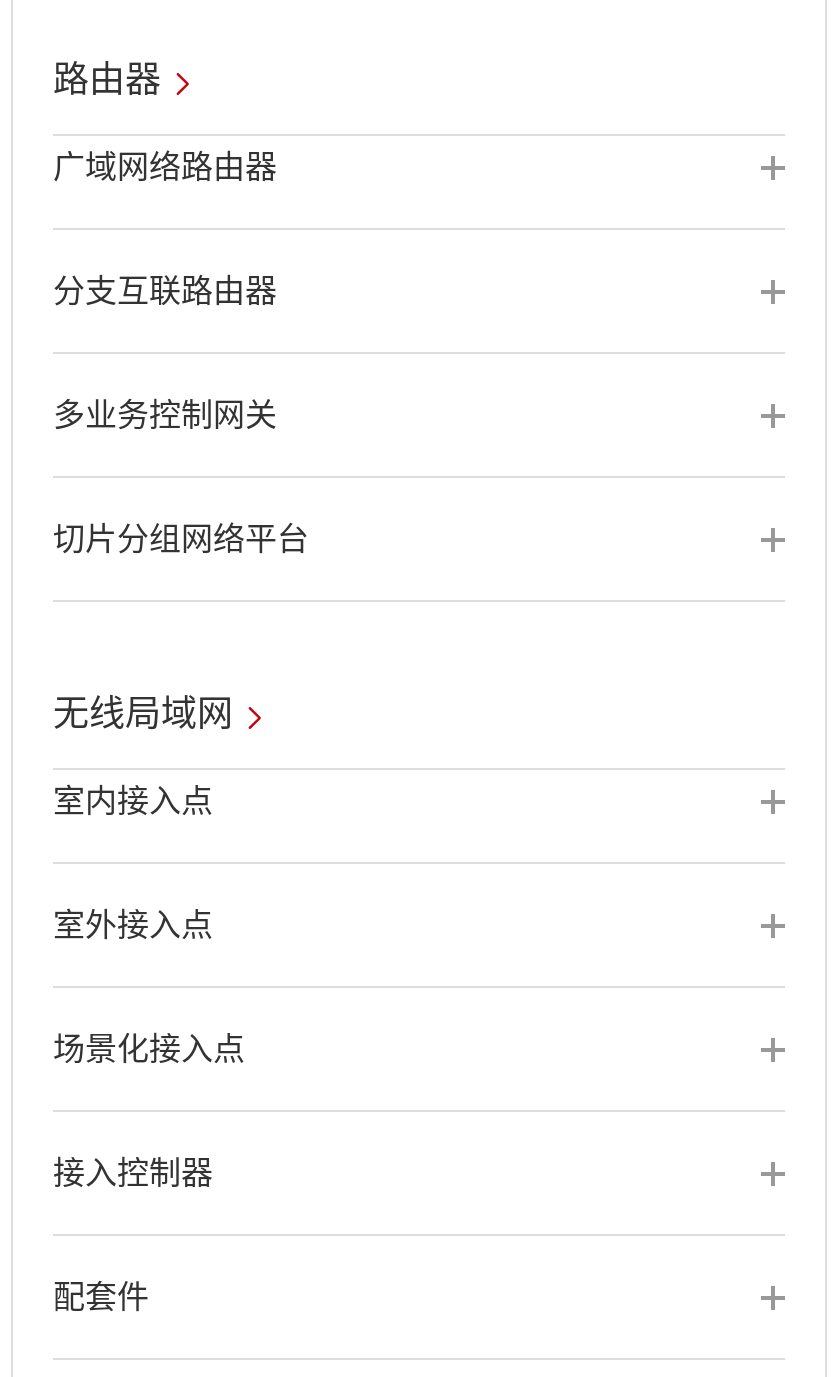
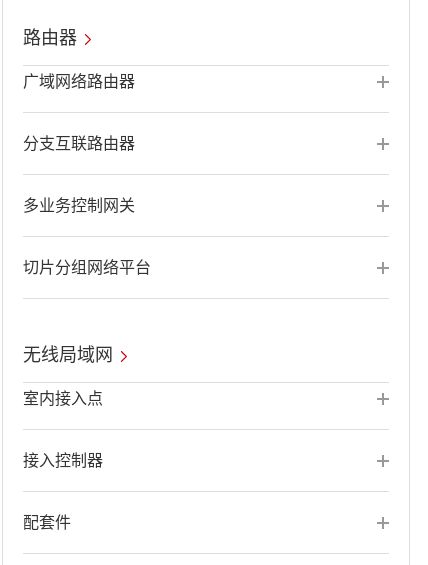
[53,908,213,942] 室外接入点 -> none
[53,1032,245,1066] 场景化接入点 -> none

